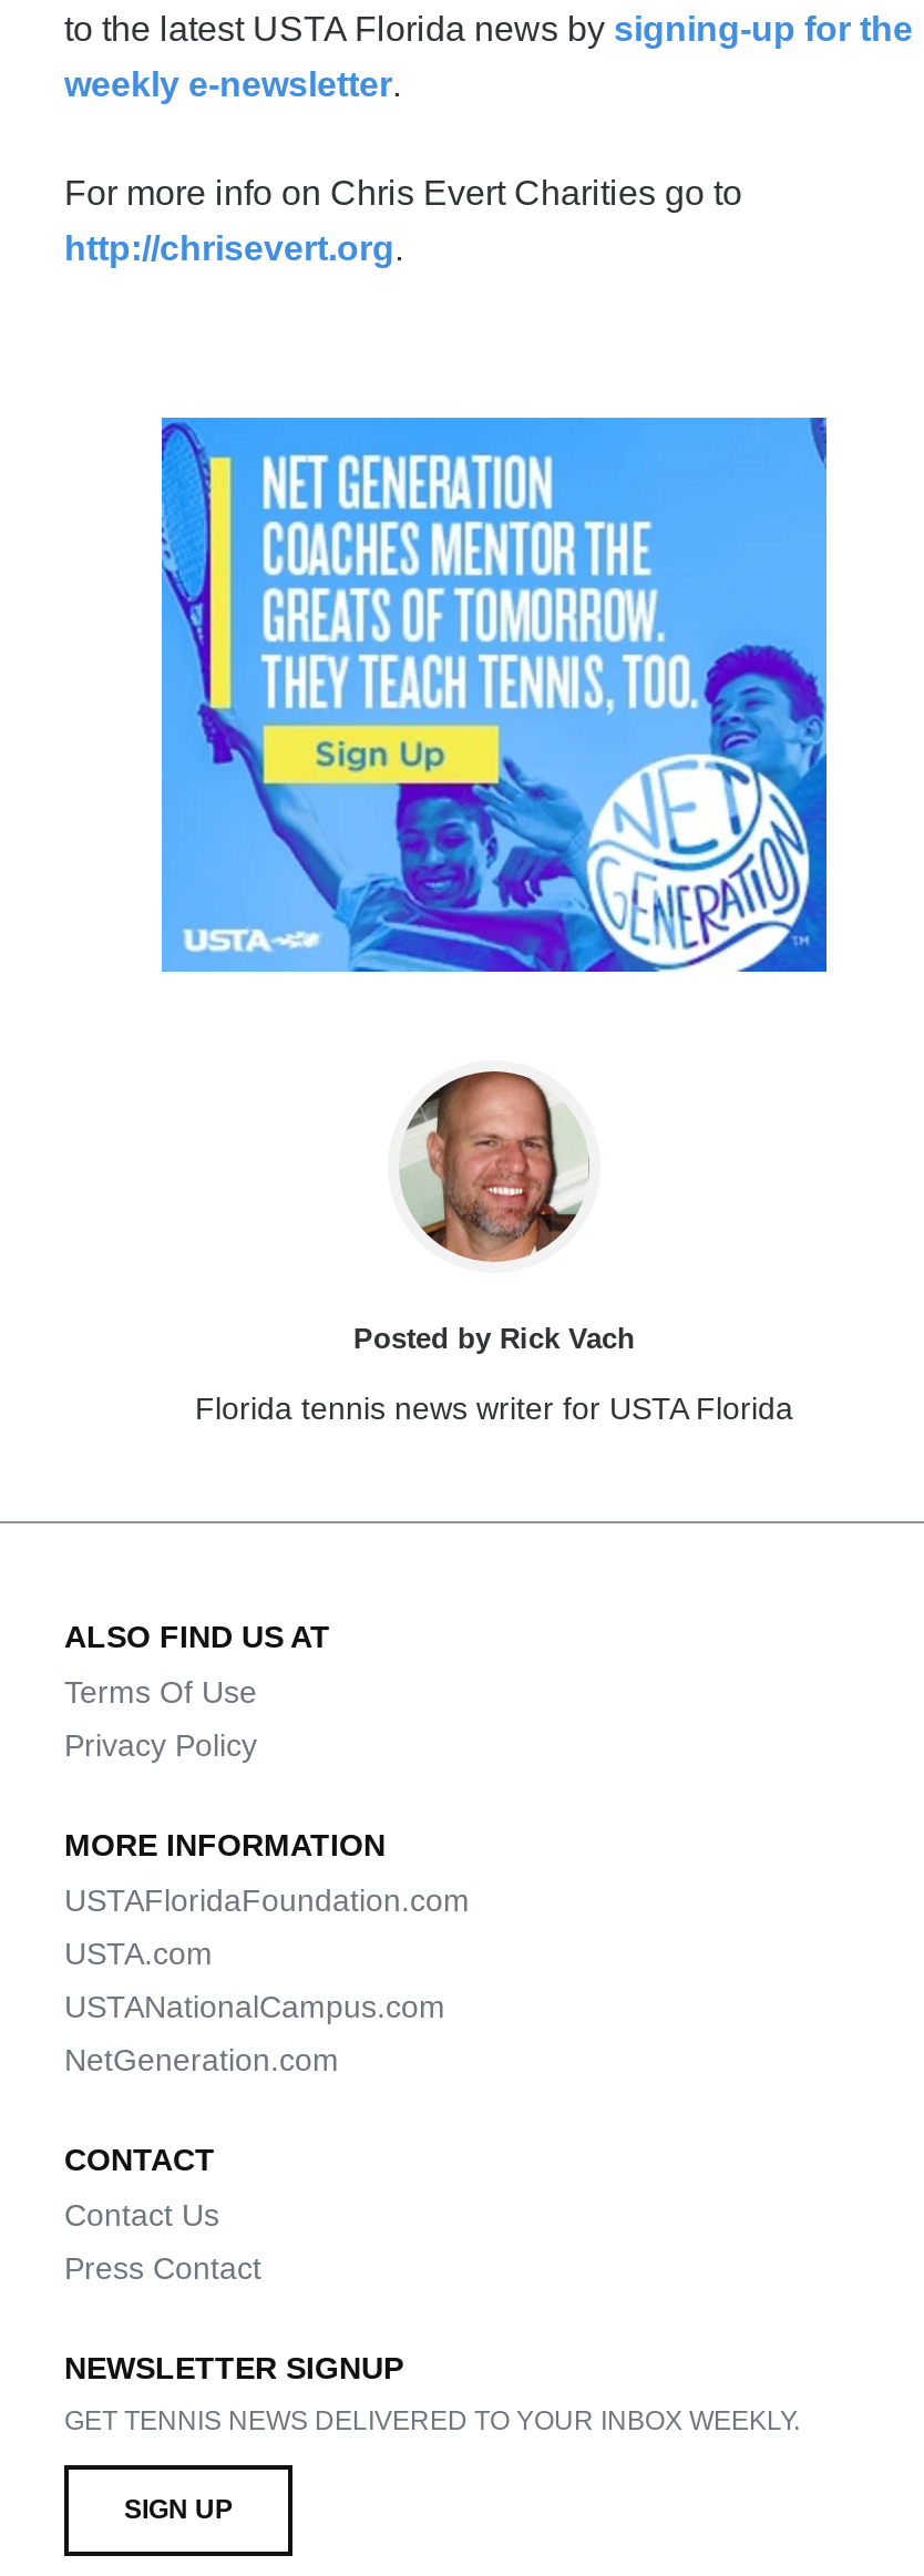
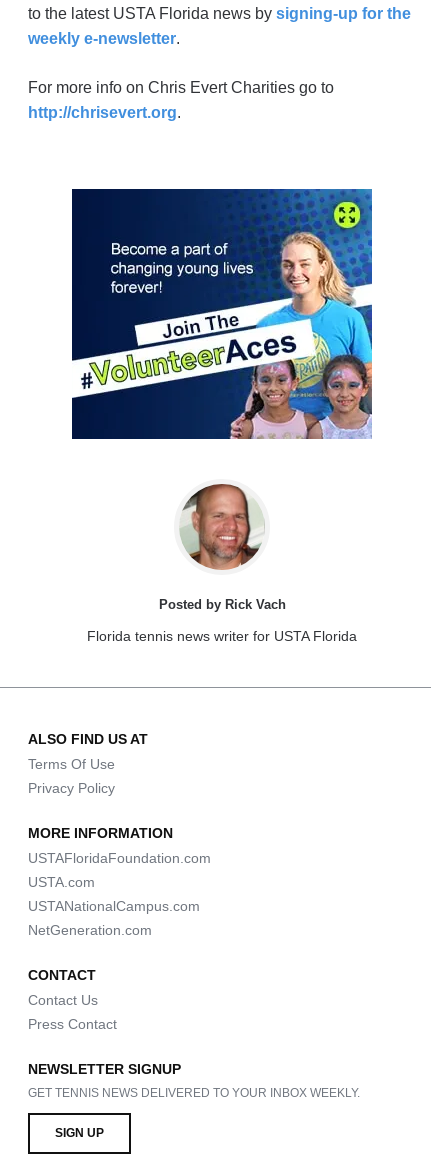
[160,415,829,974] [image] -> [71,188,373,440] [image]

